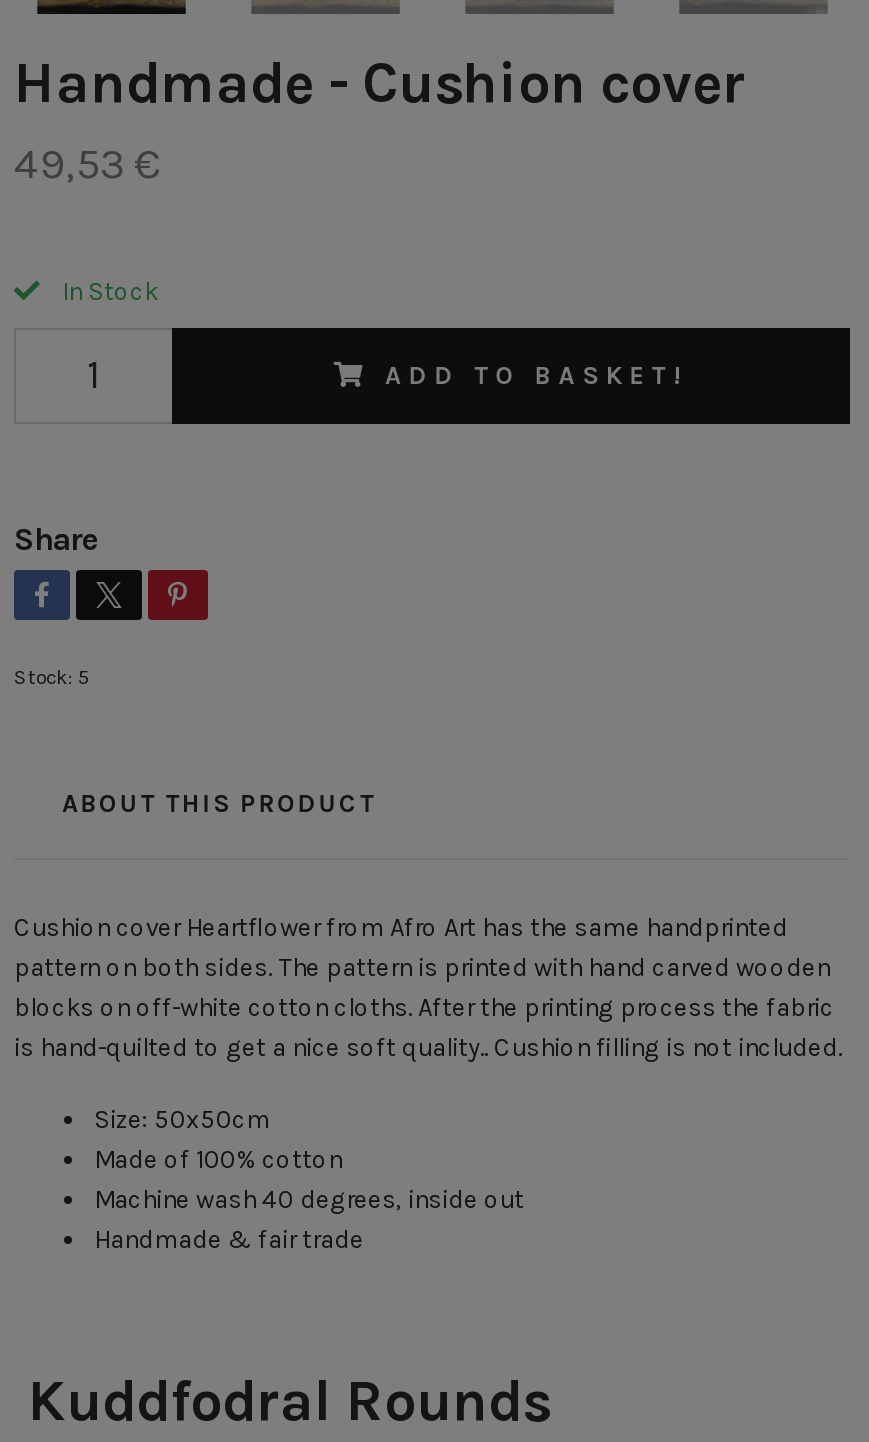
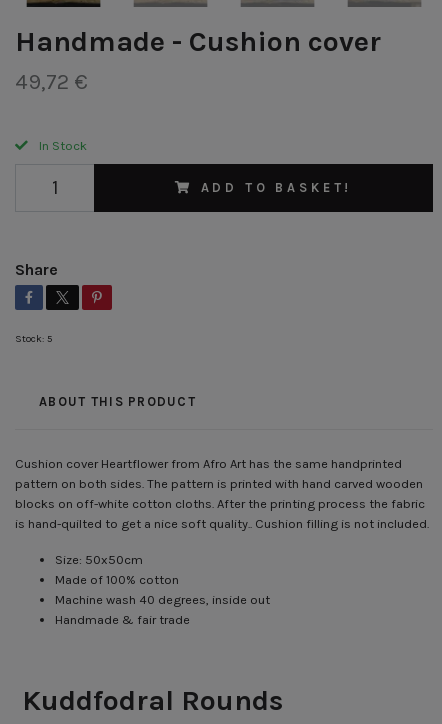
[14,138,162,188] 49,53 € -> [15,69,88,94] 49,72 €

